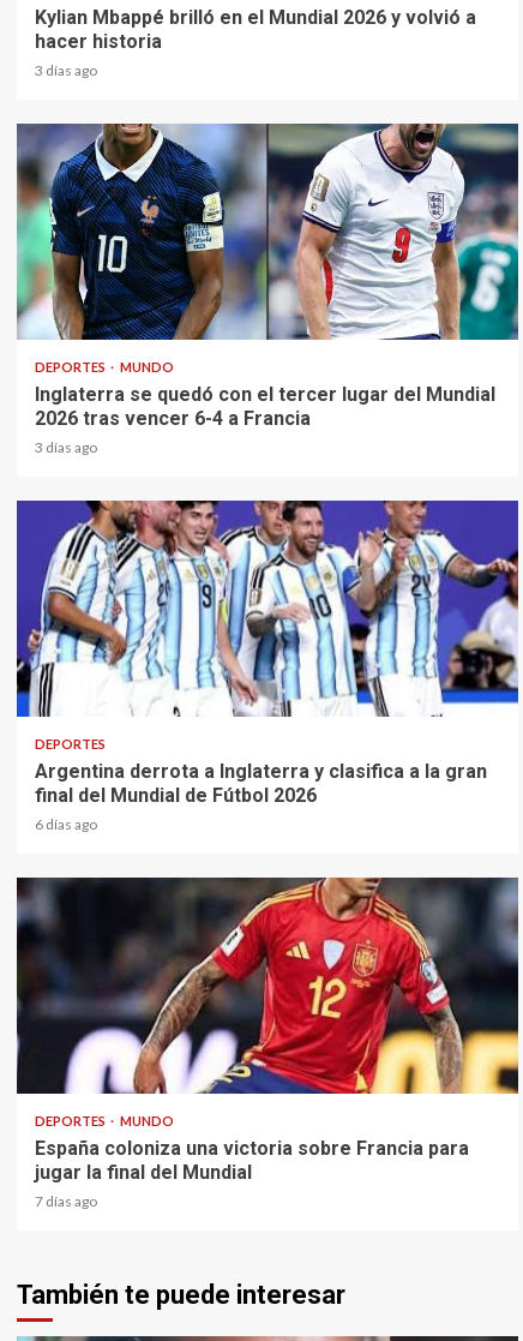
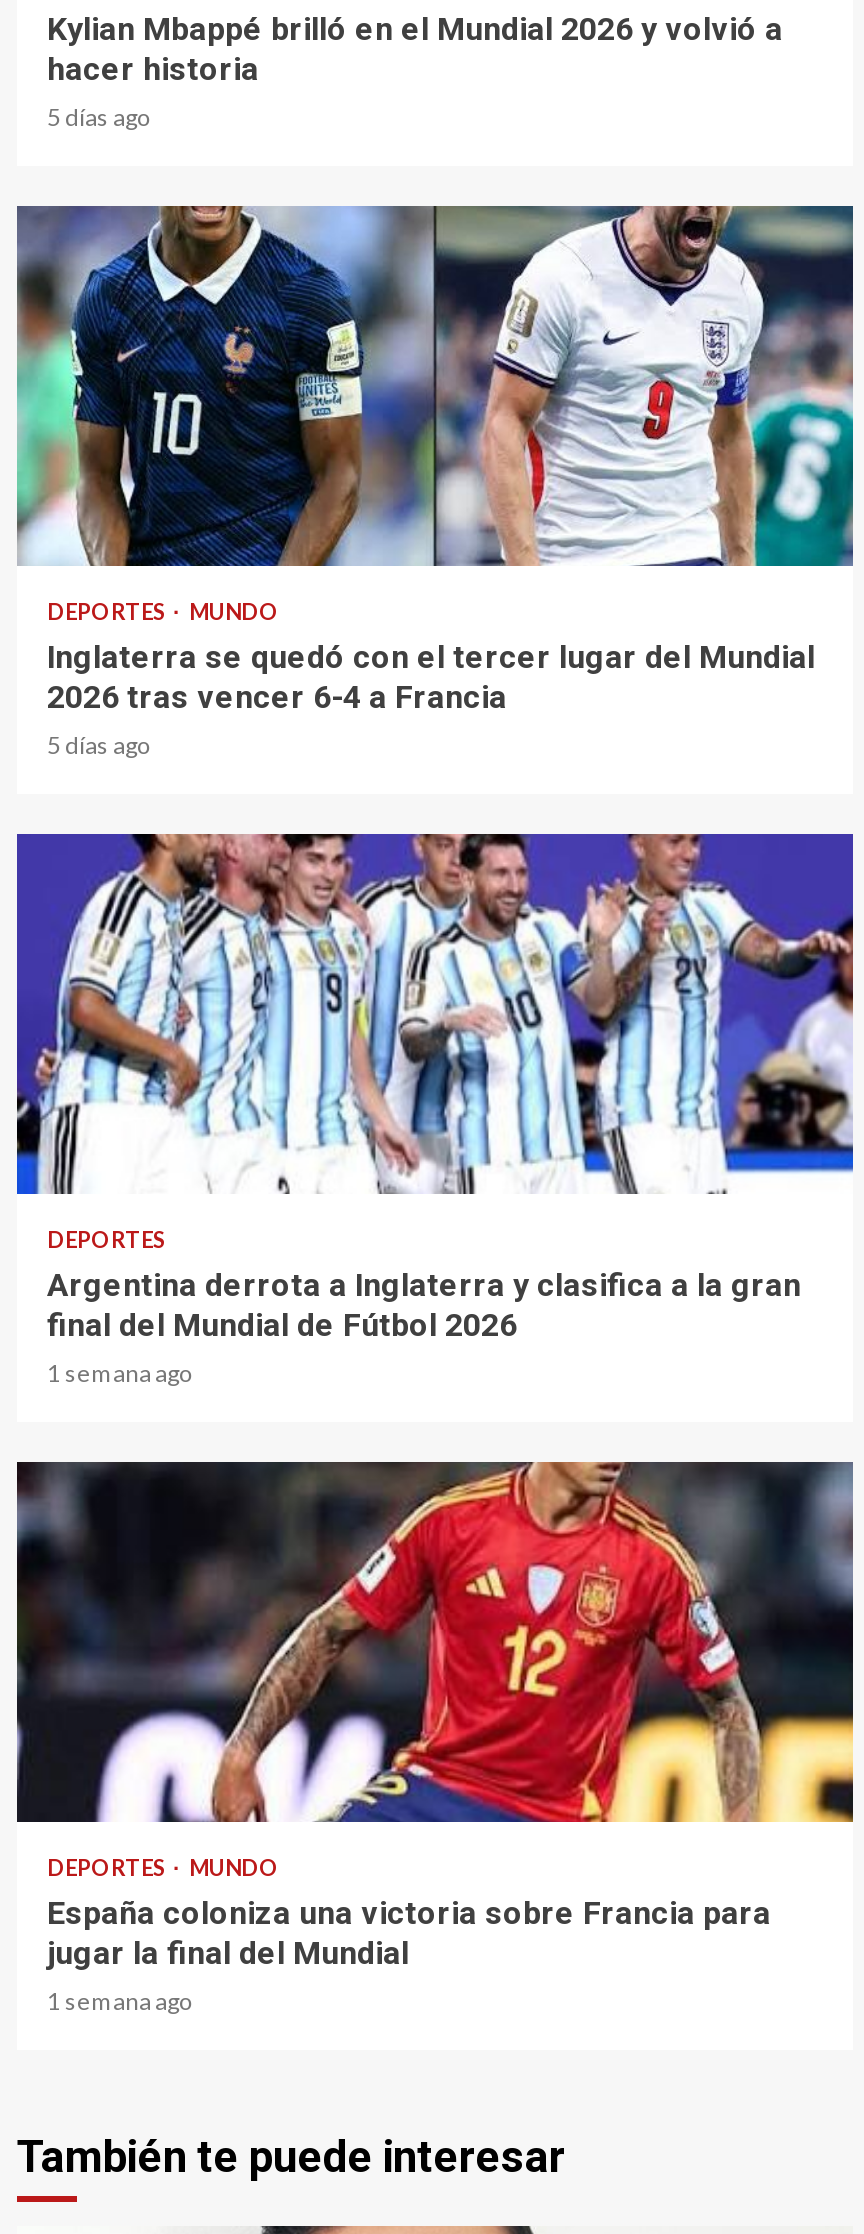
[35,62,97,80] 3 días ago -> [47,103,151,133] 5 días ago
[35,439,97,457] 3 días ago -> [47,731,151,761] 5 días ago
[35,816,97,834] 6 días ago -> [47,1359,193,1389] 1 semana ago
[35,1193,97,1211] 7 días ago -> [47,1987,193,2017] 1 semana ago

